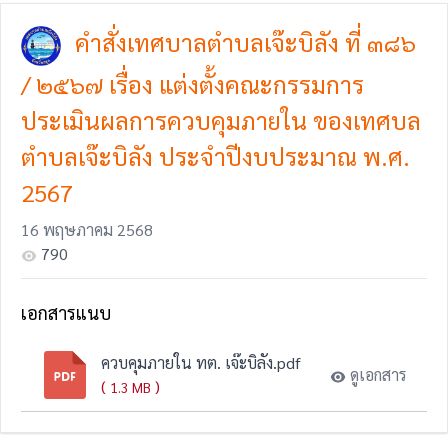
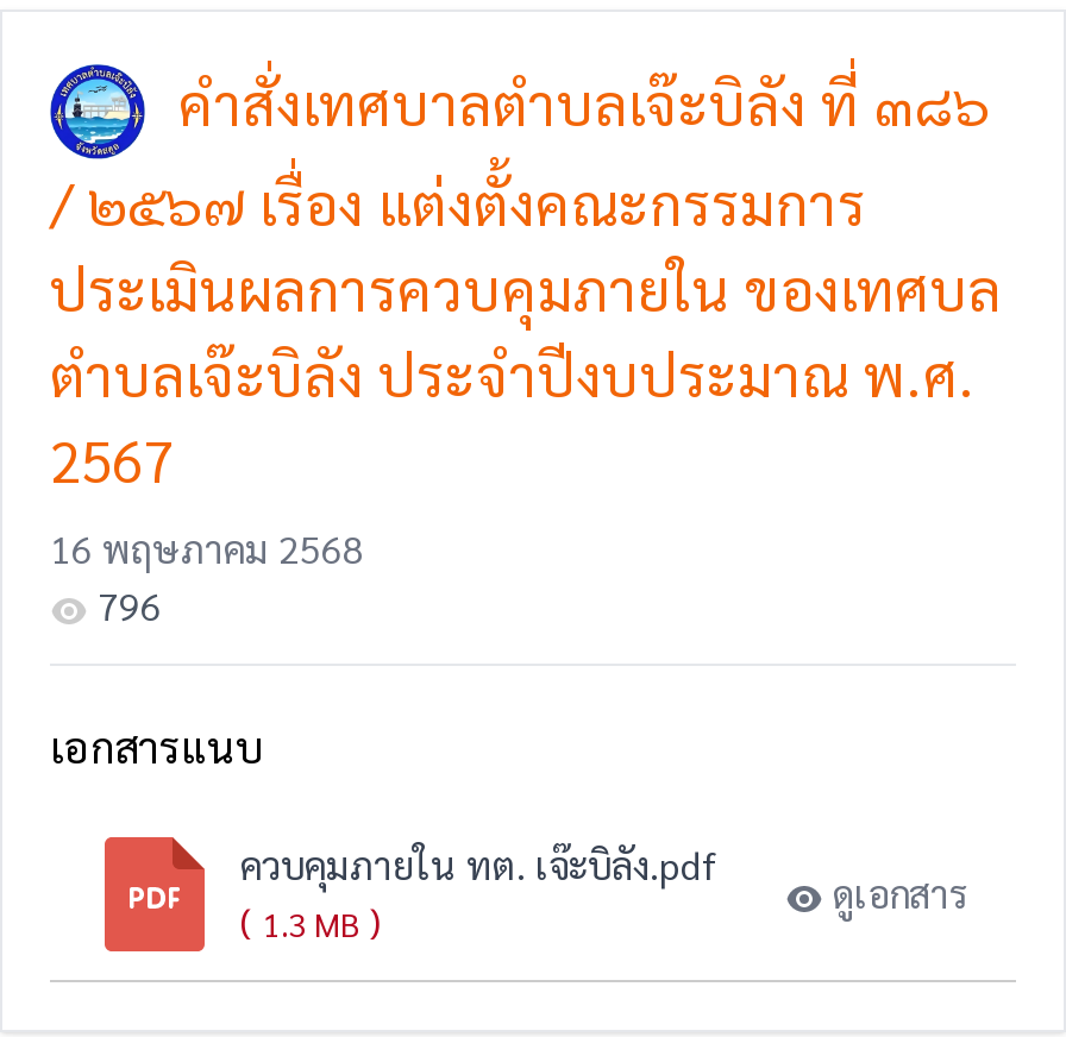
[37,243,68,264] 790 -> [88,580,162,630] 796

